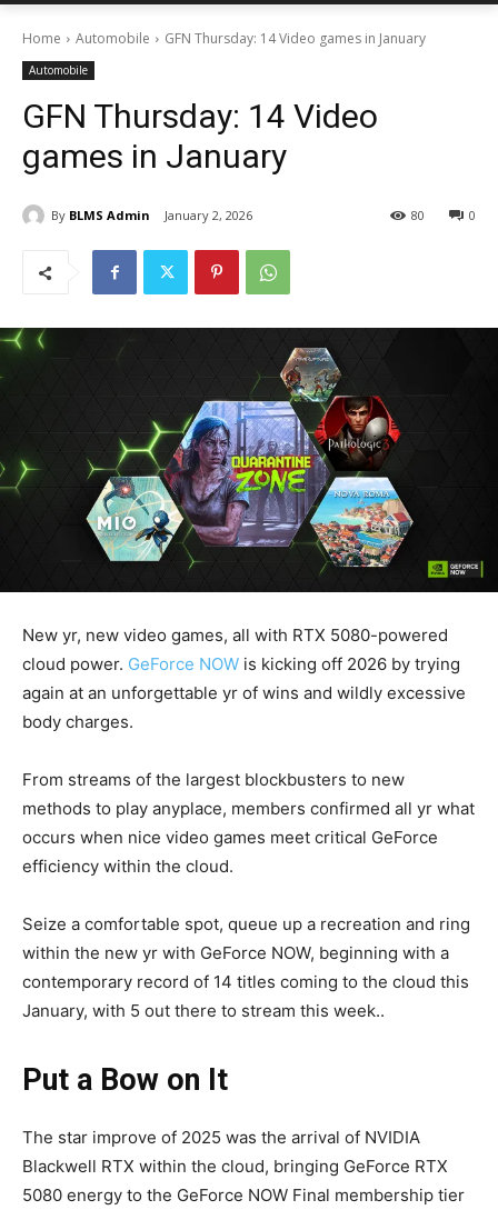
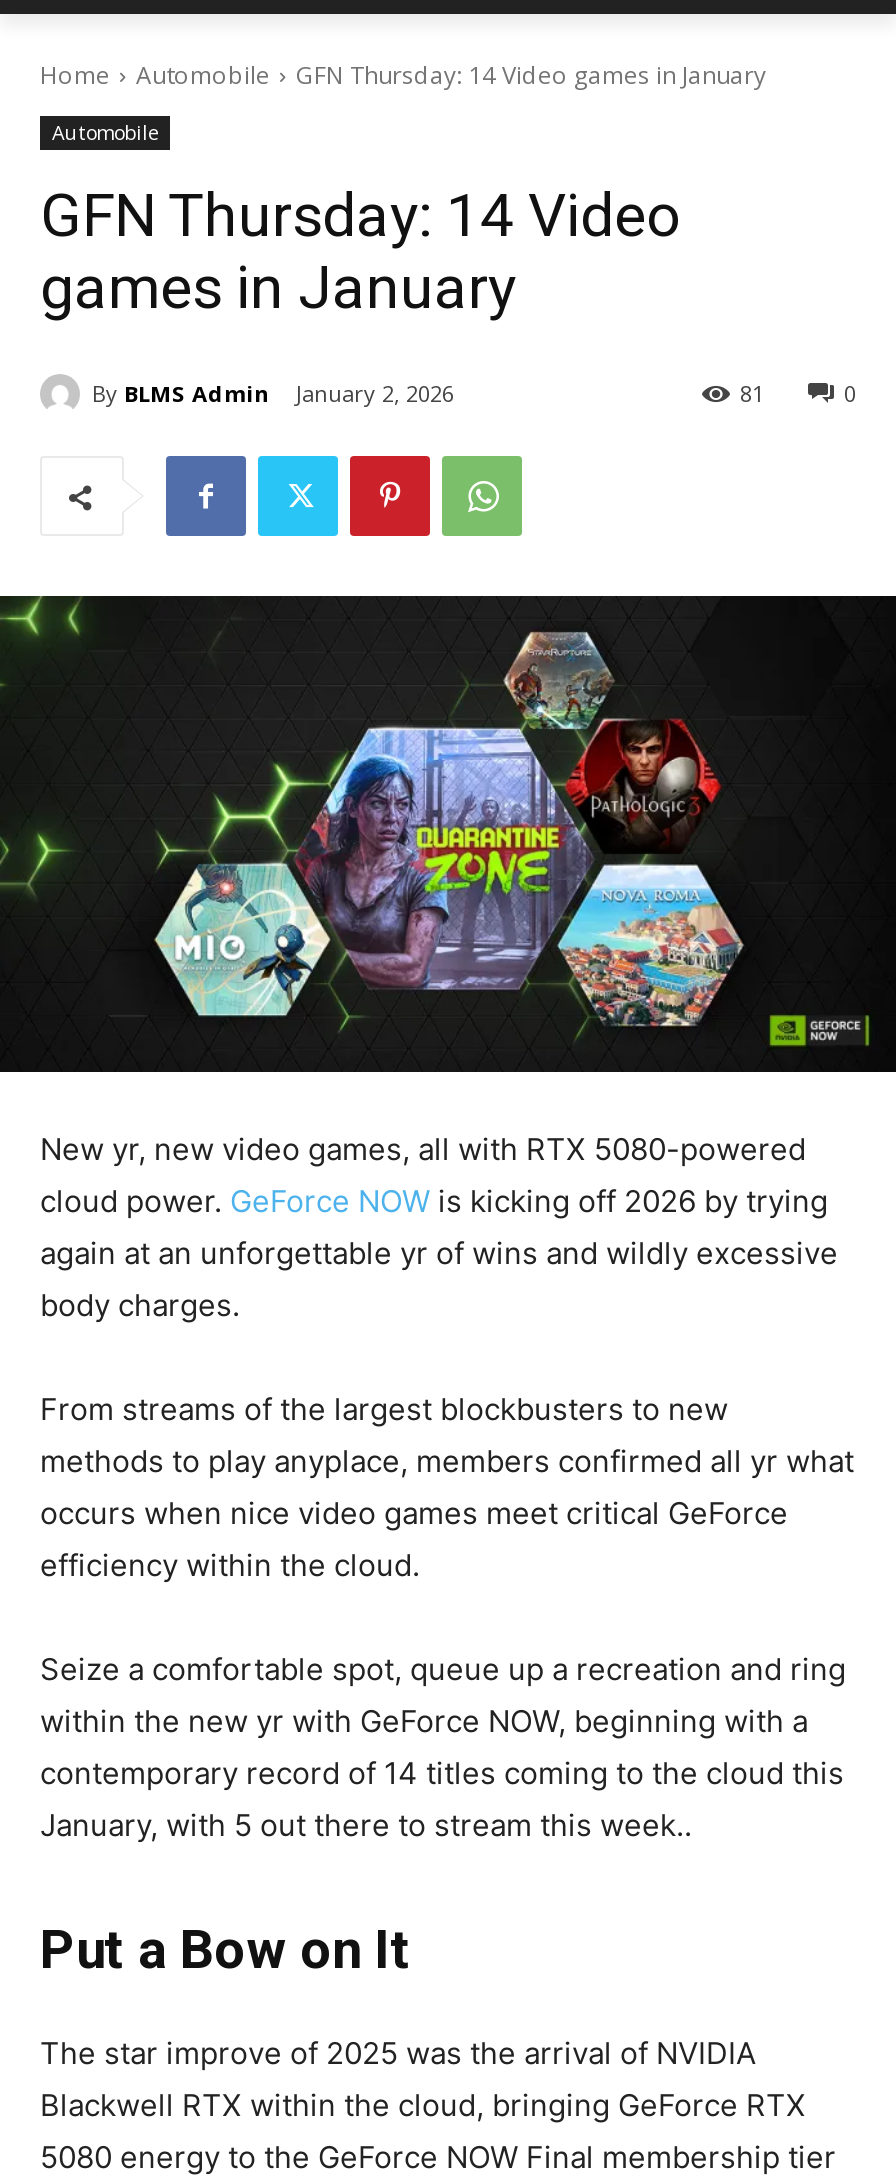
[411,207,425,223] 80 -> [740,378,764,408] 81

